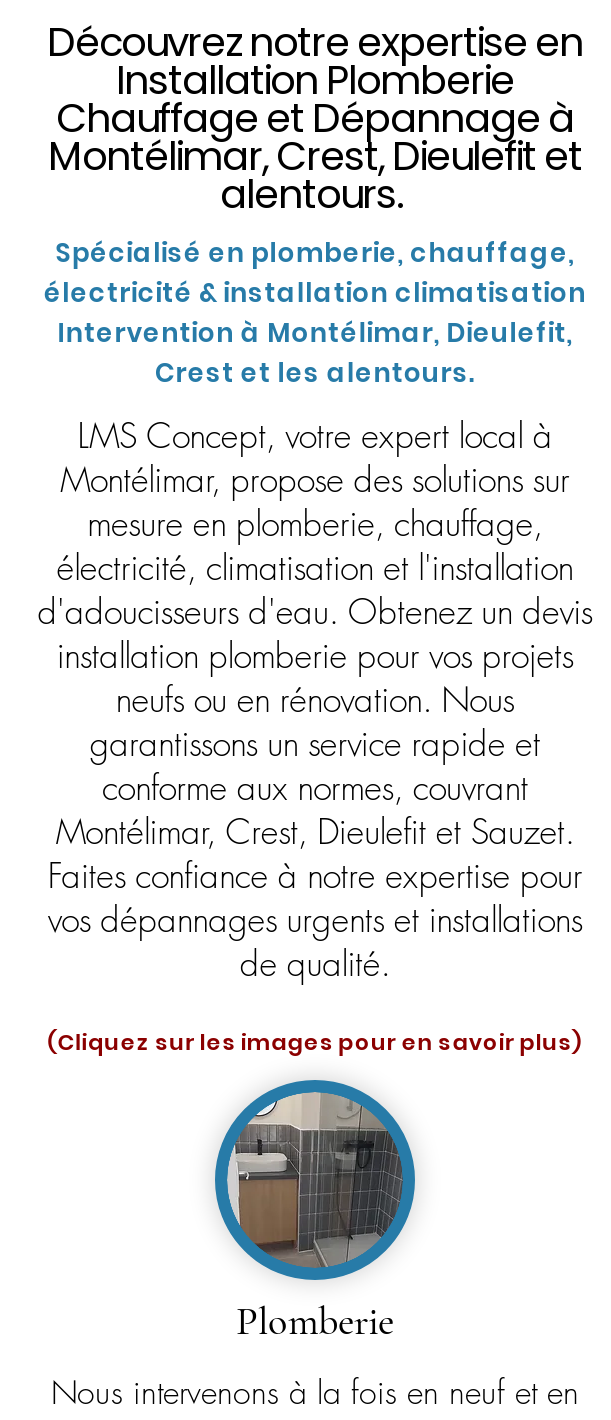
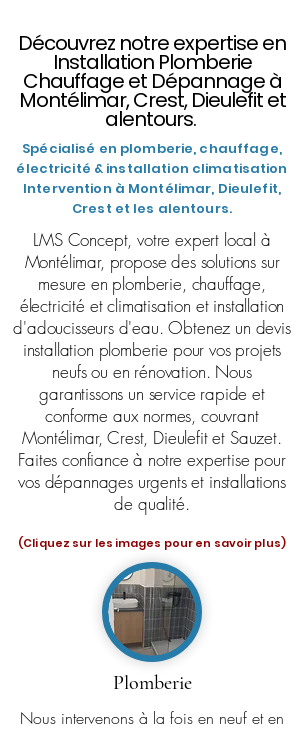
[56,544,574,590] électricité, climatisation et l'installation -> [20,294,284,317] électricité et climatisation et installation

